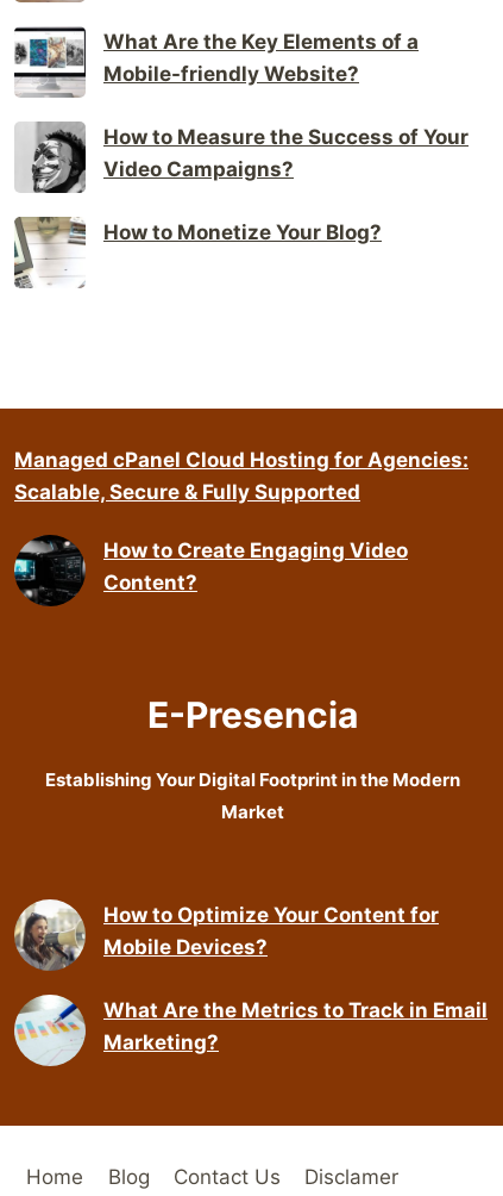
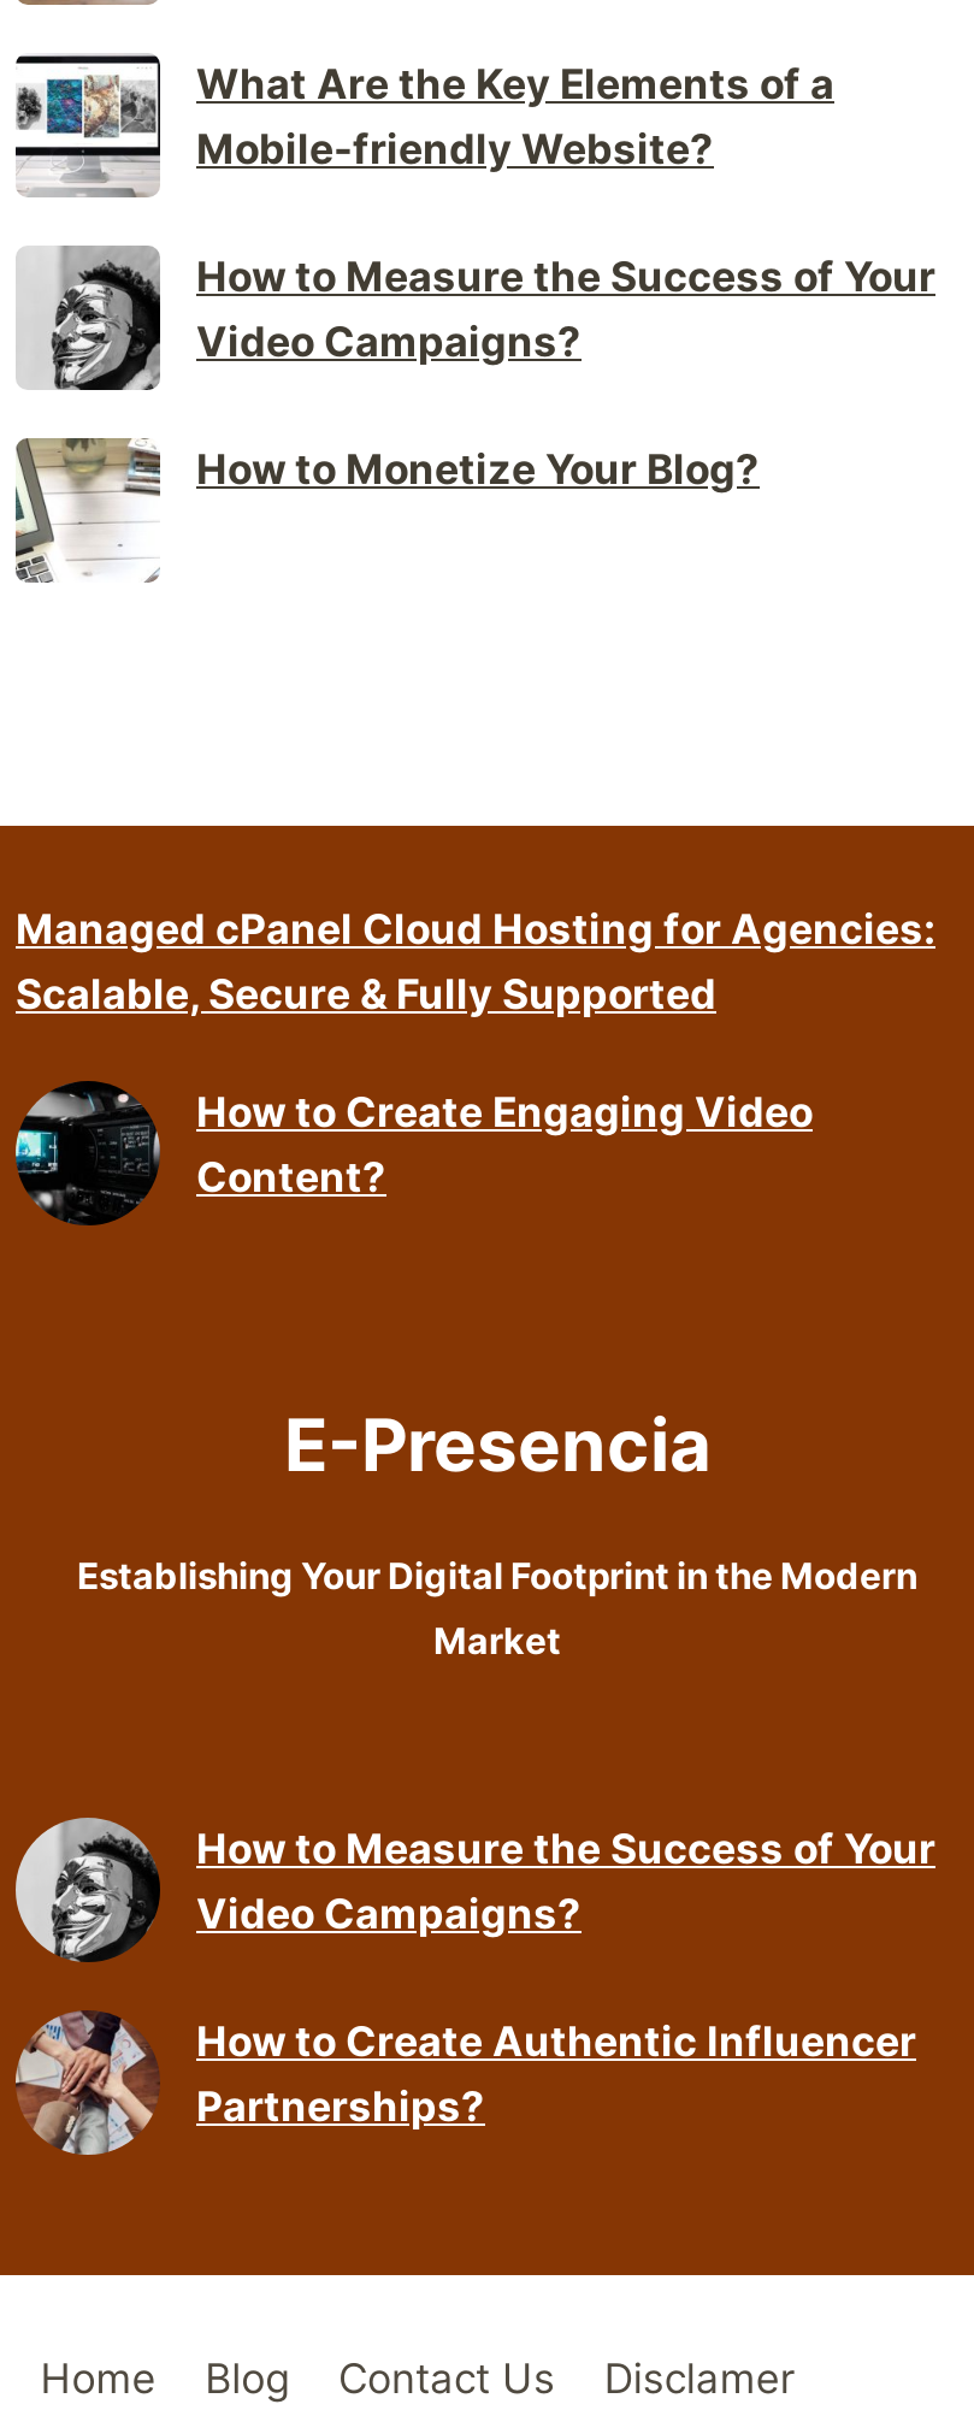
[14,899,439,971] [image] | How to Optimize Your Content for | Mobile Devices? -> [16,1818,935,1962] [image] | How to Measure the Success of Your | Video Campaigns?
[13,993,488,1066] [image] | What Are the Metrics to Track in Email | Marketing? -> [16,2010,916,2155] [image] | How to Create Authentic Influencer | Partnerships?

